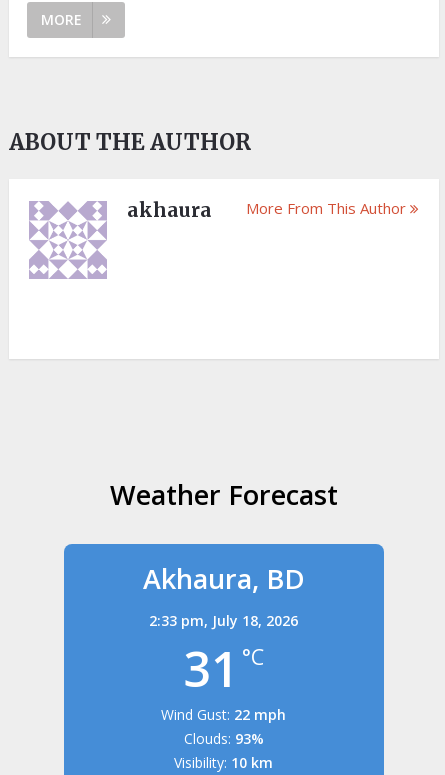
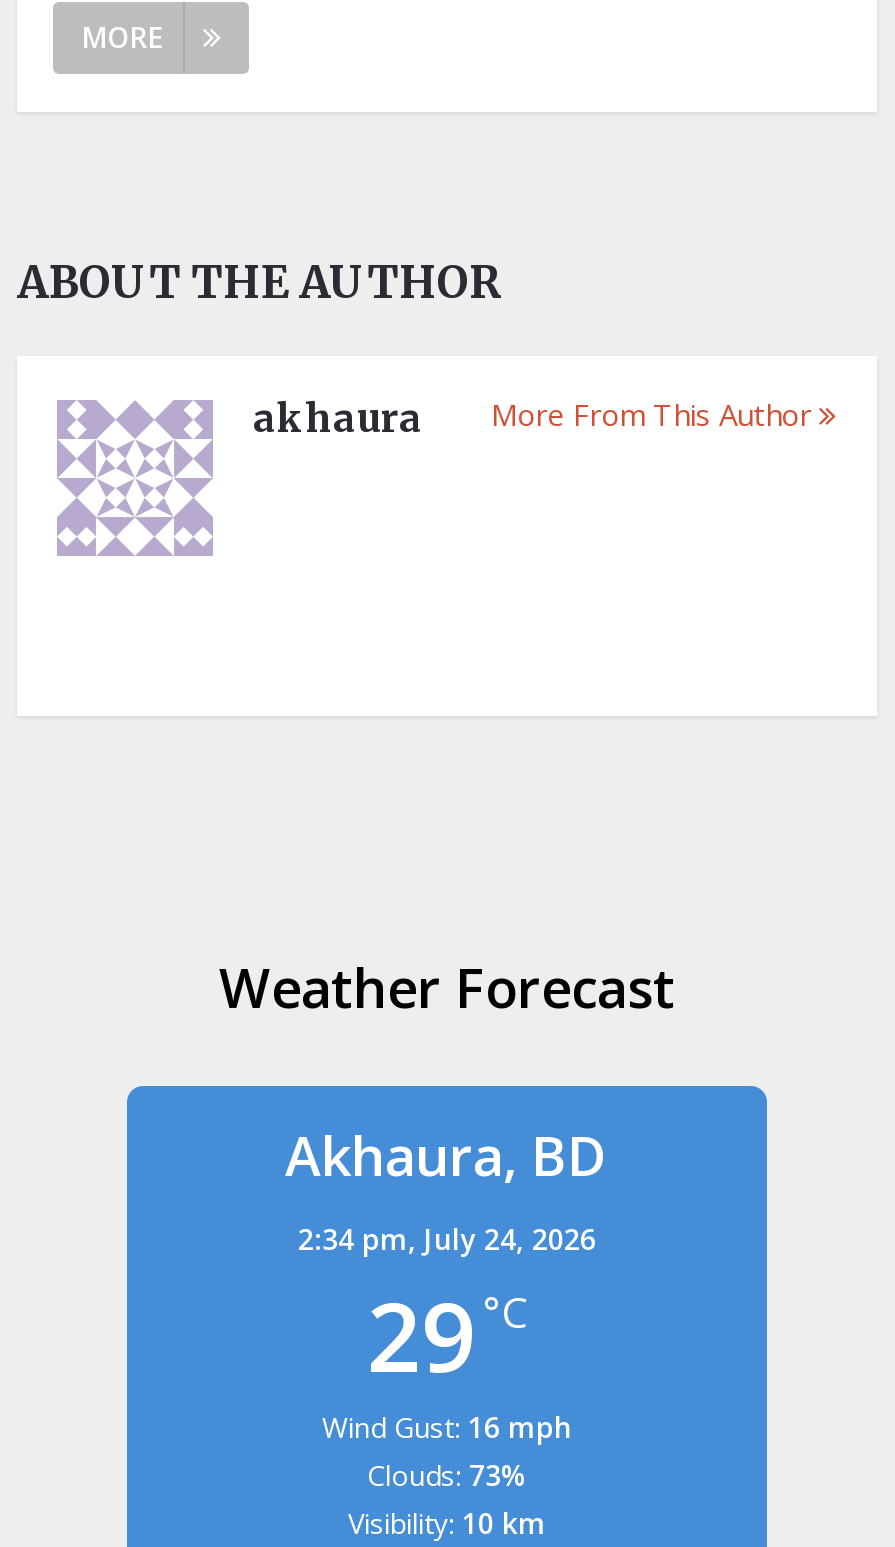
[149,611,298,630] 2:33 pm, July 18, 2026 -> [298,1220,596,1258] 2:34 pm, July 24, 2026
[184,636,264,701] 31 °C -> [367,1270,527,1400] 29 °C
[161,705,286,724] Wind Gust: 22 mph -> [322,1408,572,1446] Wind Gust: 16 mph
[184,729,264,748] Clouds: 93% -> [367,1456,527,1494] Clouds: 73%

